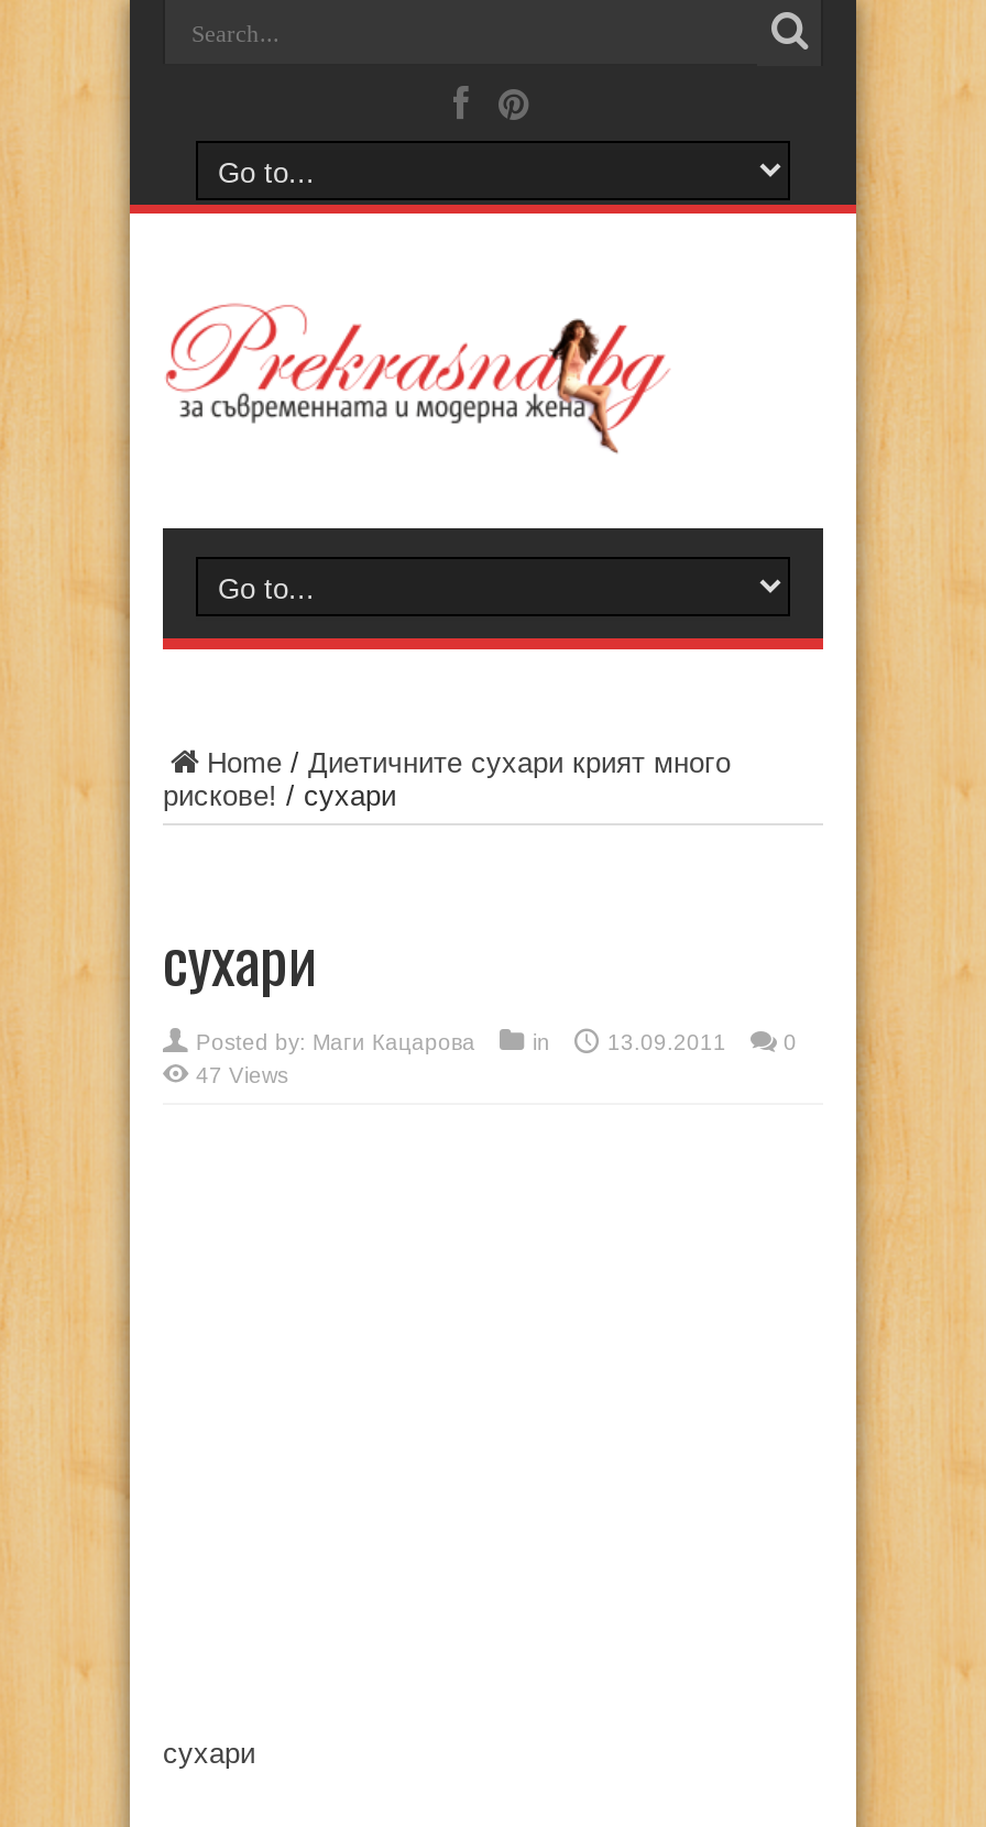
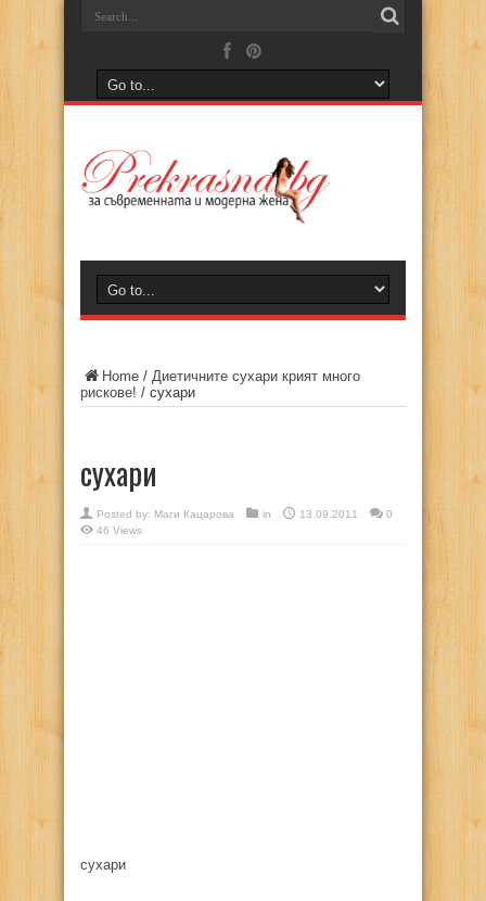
[196,1063,288,1087] 47 Views -> [97,524,142,536] 46 Views

